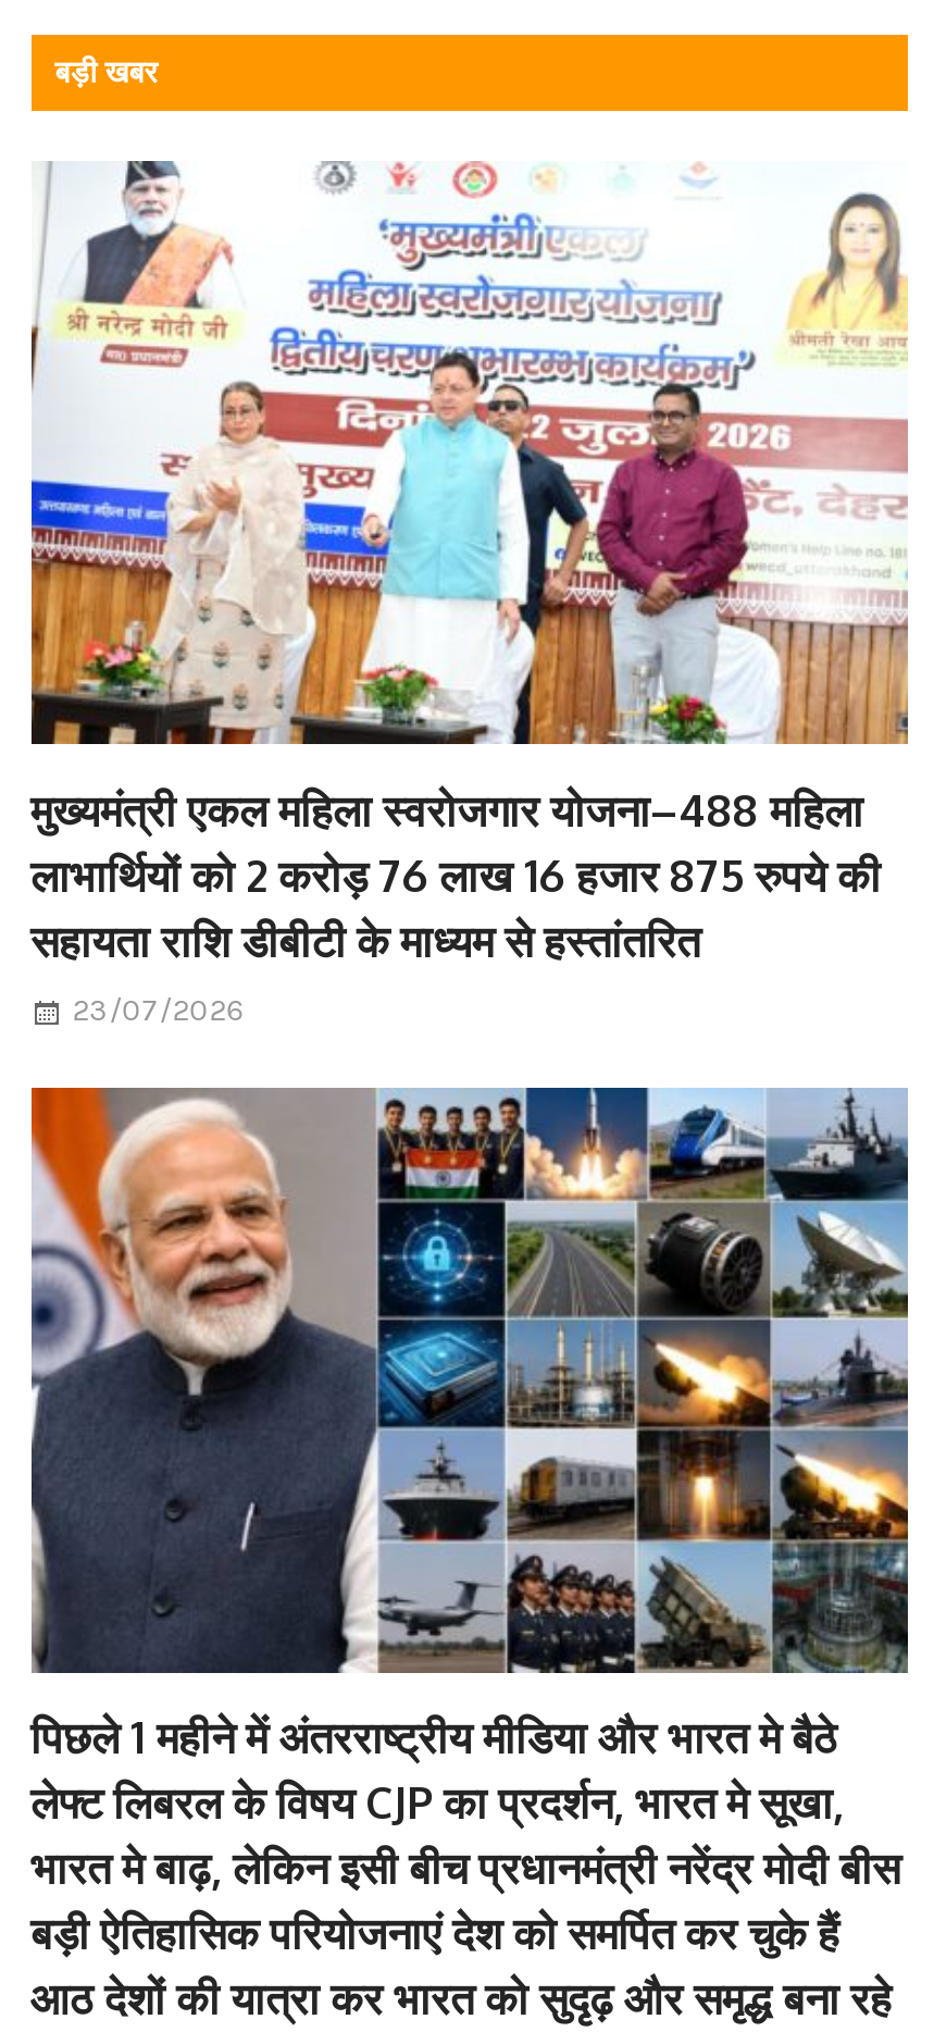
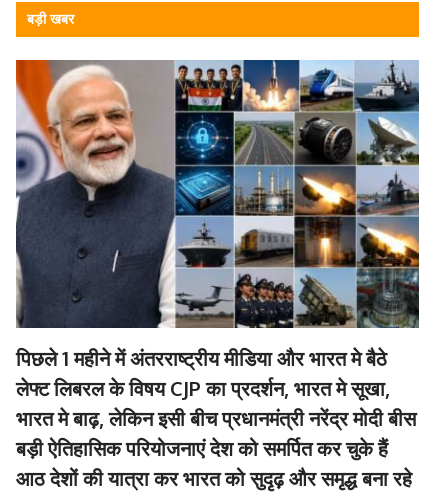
[29,161,910,1030] [image] | मुख्यमंत्री एकल महिला स्वरोजगार योजना–488 महिला | लाभार्थियों को 2 करोड़ 76 लाख 16 हजार 875 रुपये की | सहायता राशि डीबीटी के माध्यम से हस्तांतरित | 23/07/2026 -> none

